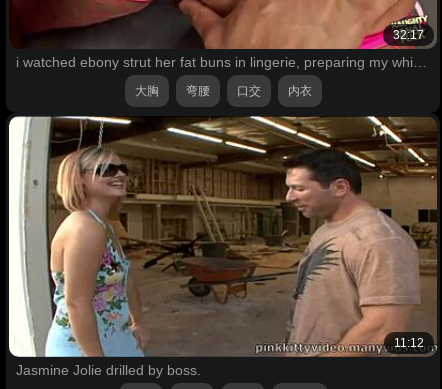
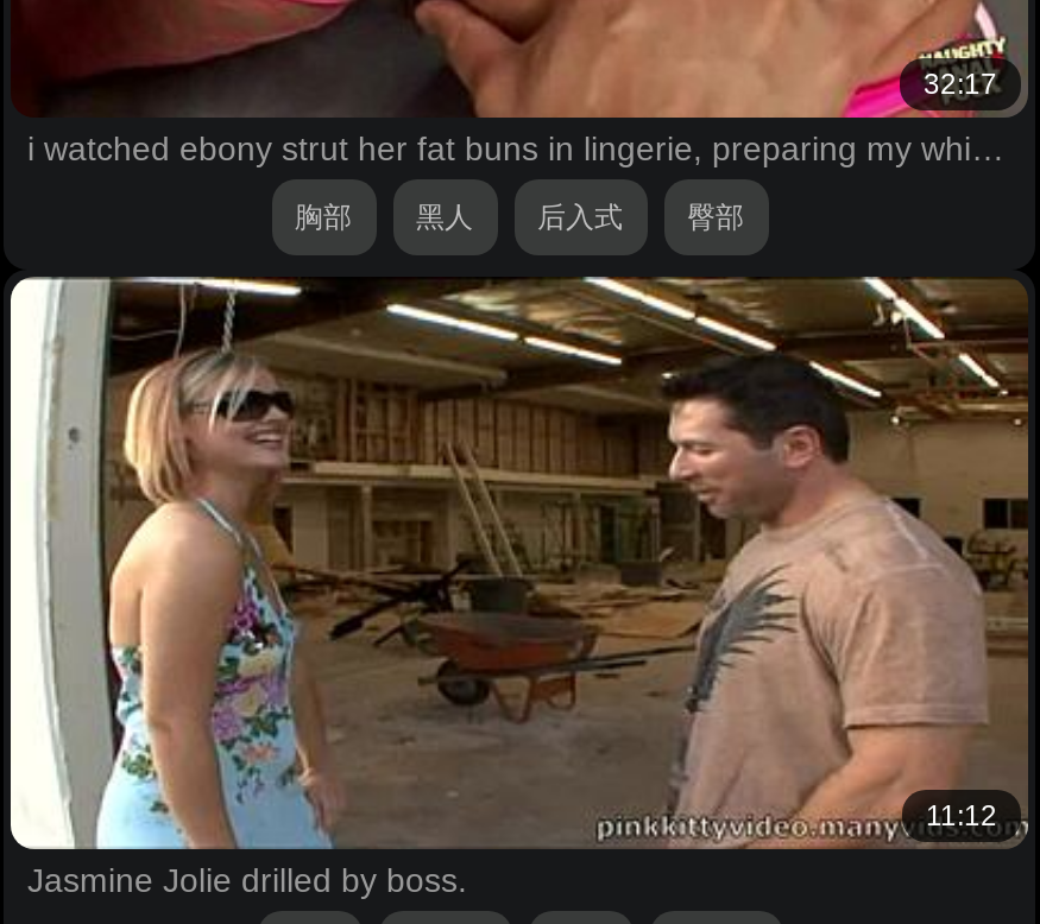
[134,84,311,98] 大胸 | 弯腰 | 口交 | 内衣 -> [295,200,744,233] 胸部 | 黑人 | 后入式 | 臀部

